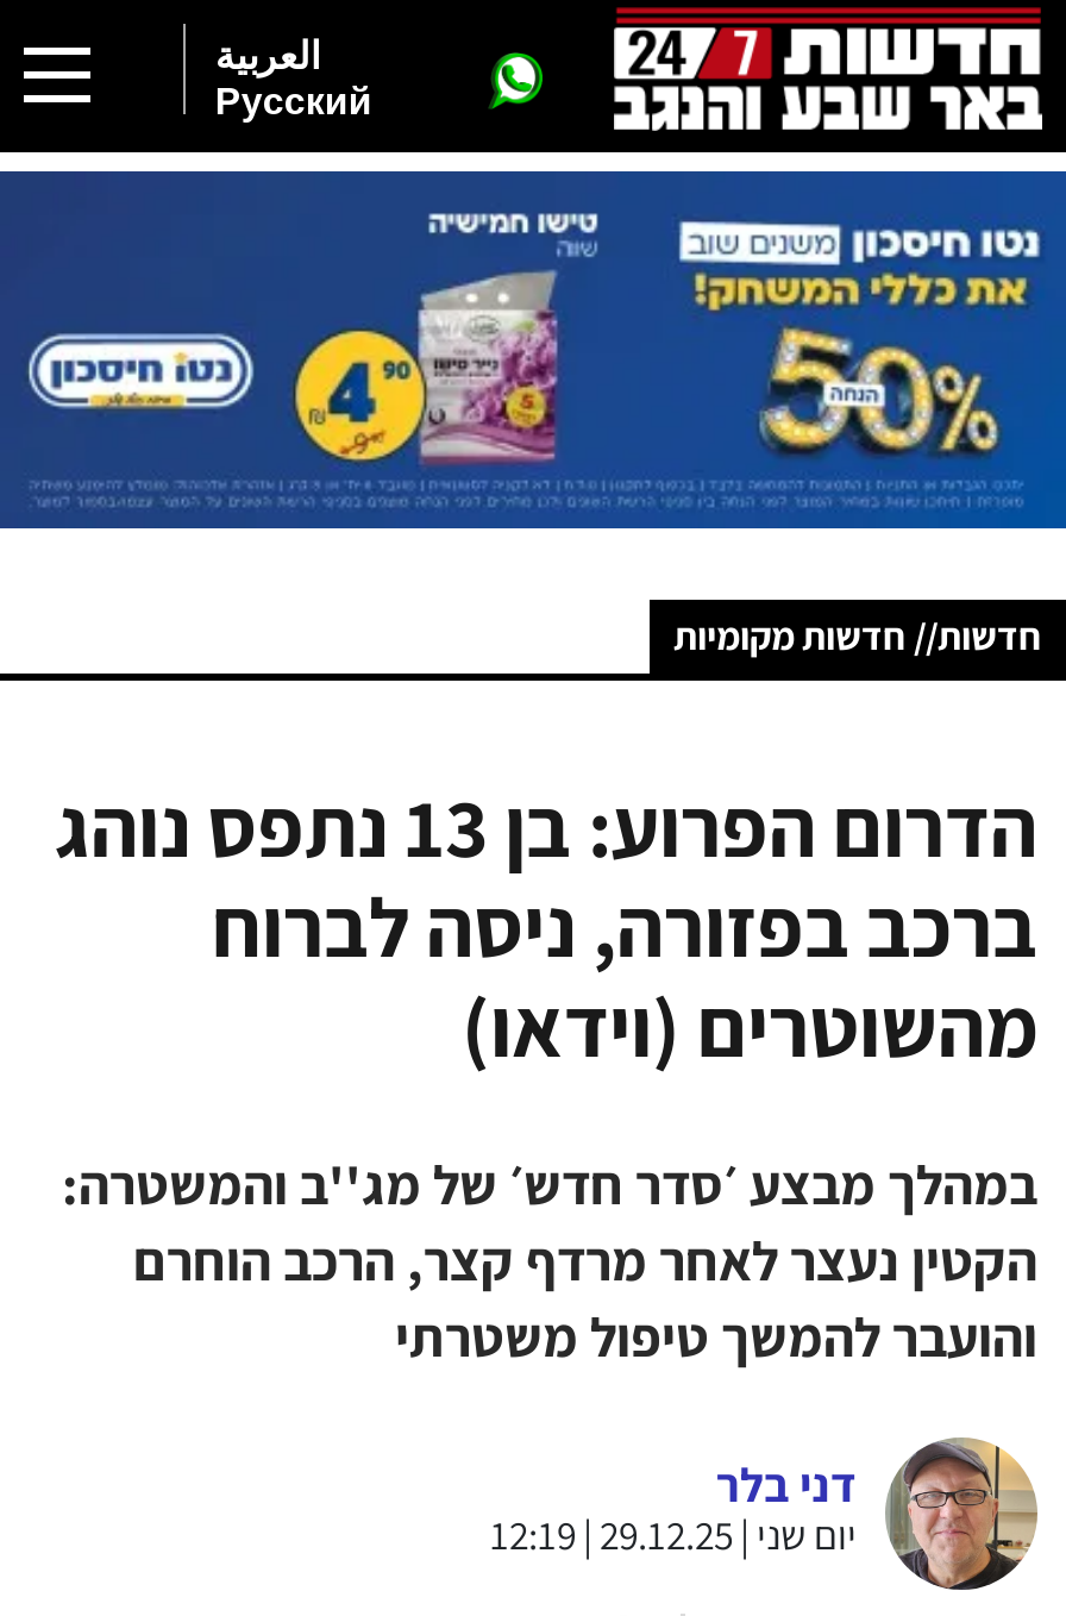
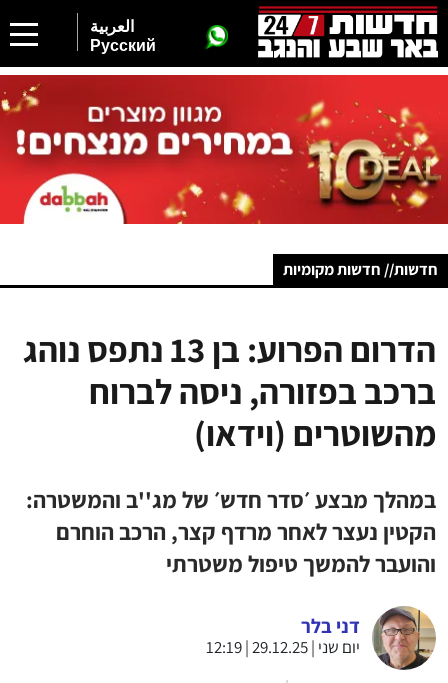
[7,169,1059,531] [image] -> [3,74,445,225] [image]

